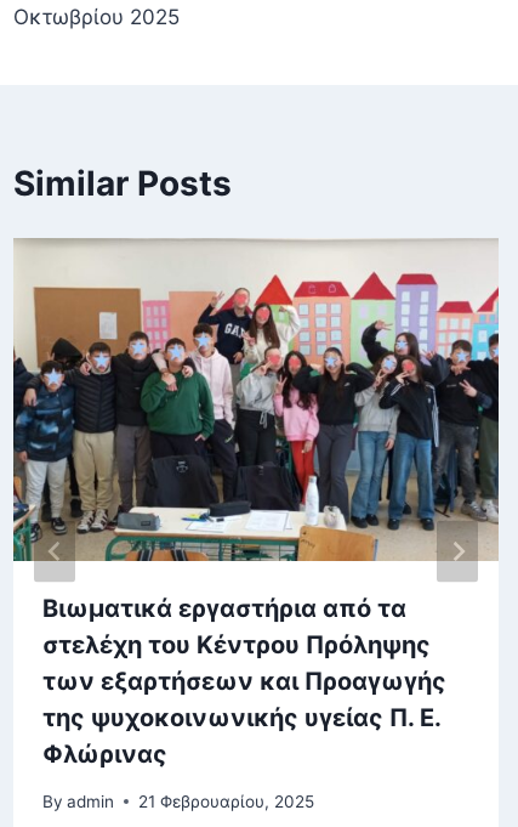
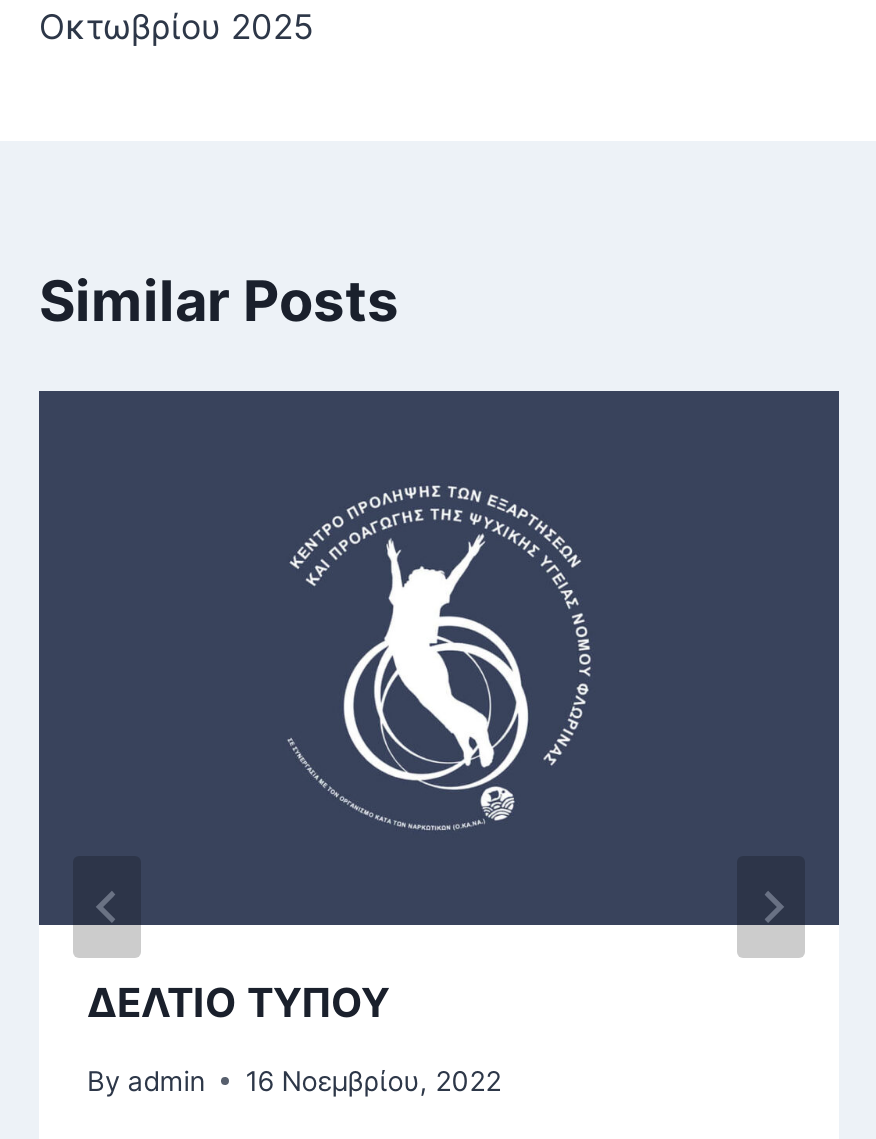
[13,238,500,769] [image] | Βιωματικά εργαστήρια από τα | στελέχη του Κέντρου Πρόληψης | των εξαρτήσεων και Προαγωγής | της ψυχοκοινωνικής υγείας Π. Ε. | Φλώρινας -> [37,388,841,1027] [image] | ΔΕΛΤΙΟ ΤΥΠΟΥ
[42,792,314,811] By admin 21 Φεβρουαρίου, 2025 -> [87,1064,501,1096] By admin 16 Νοεμβρίου, 2022

